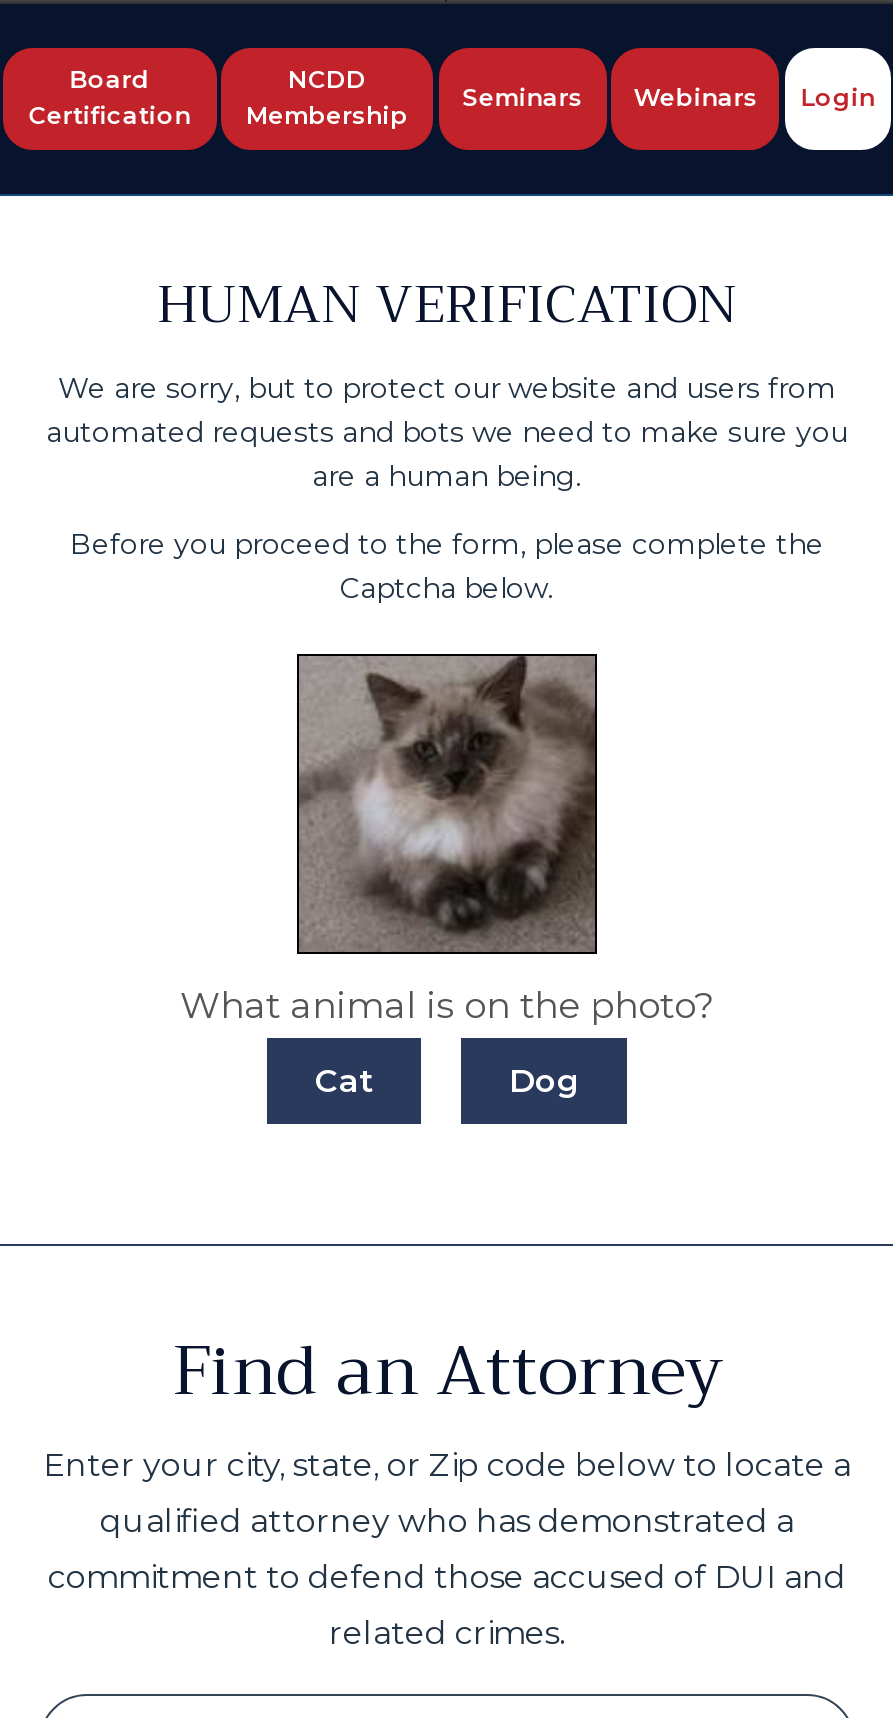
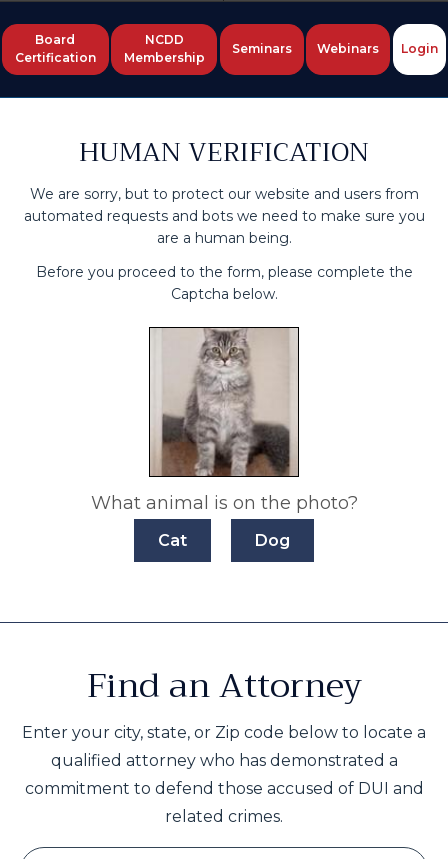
[297,654,597,952] [image] -> [149,327,299,476] [image]

